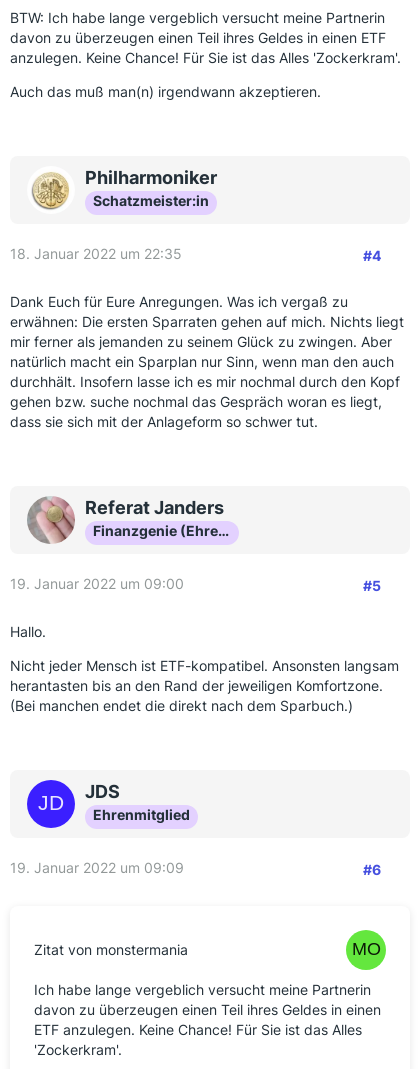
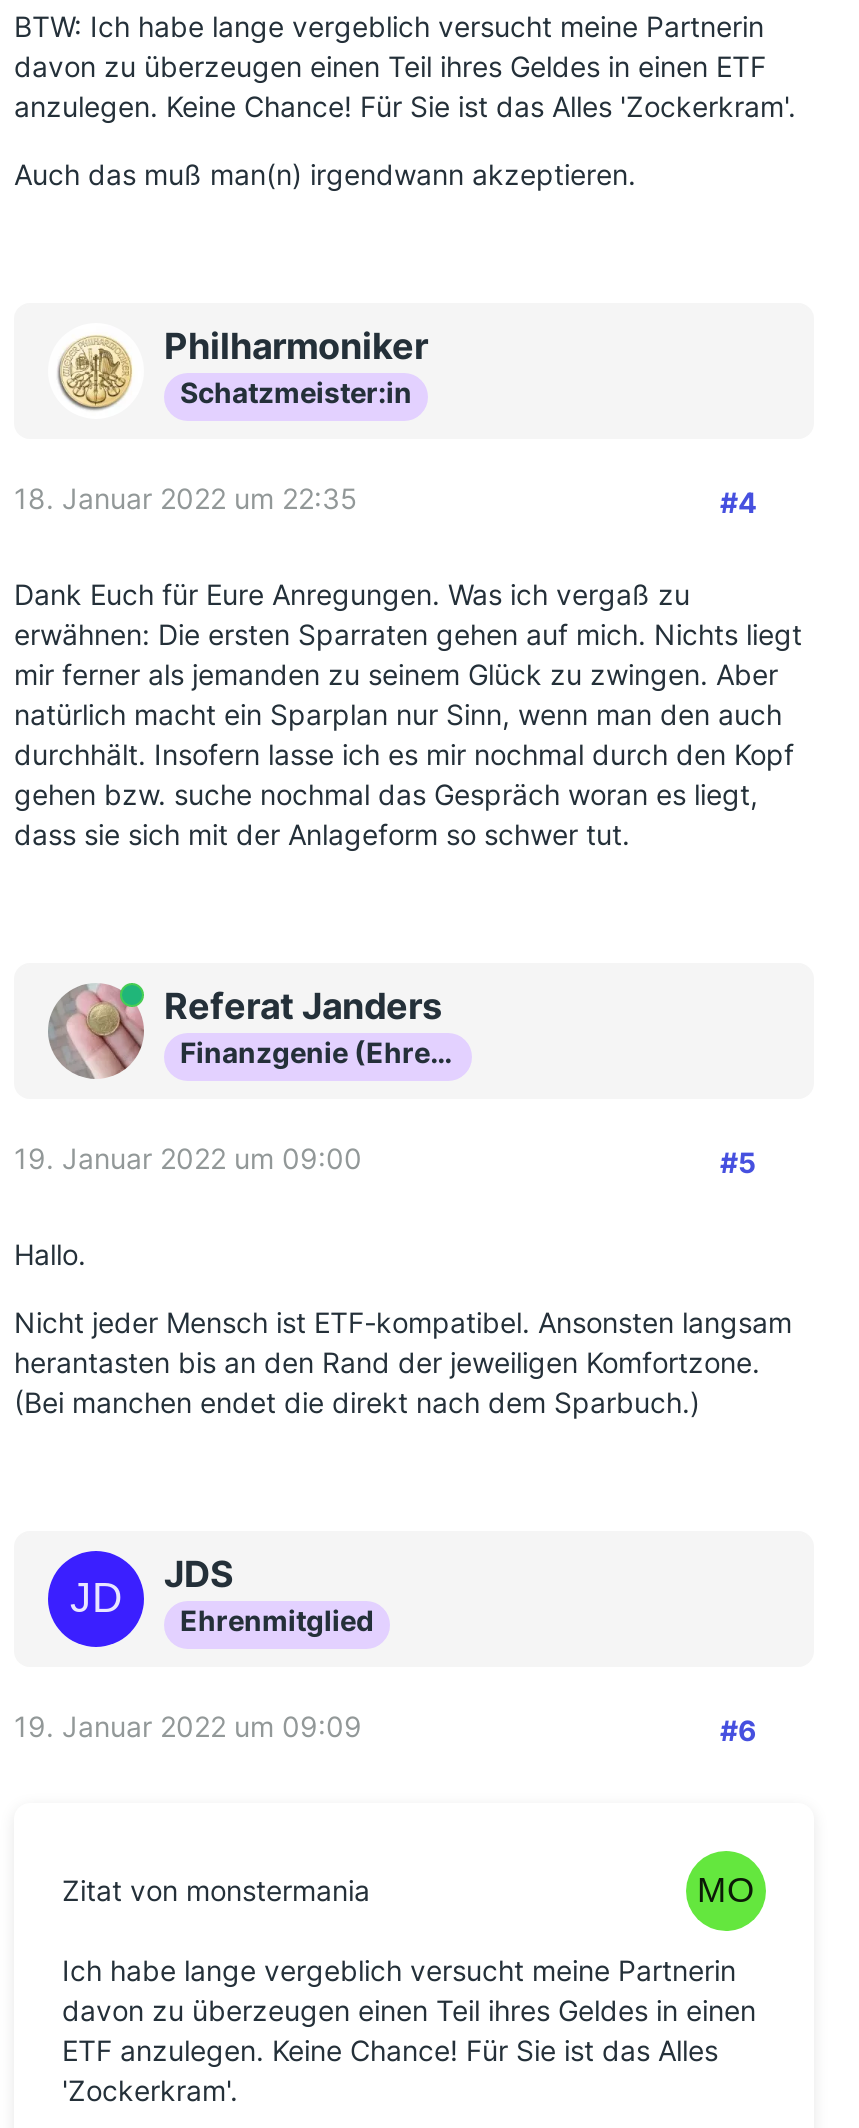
[85,497,224,518] Referat Janders -> [96,983,442,1027] Online Referat Janders

